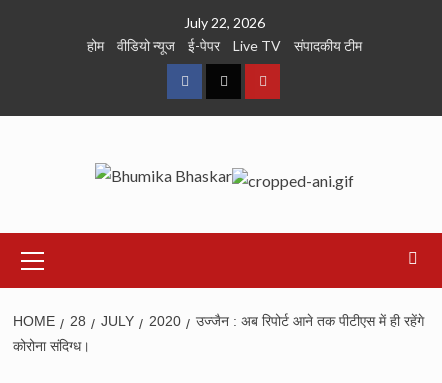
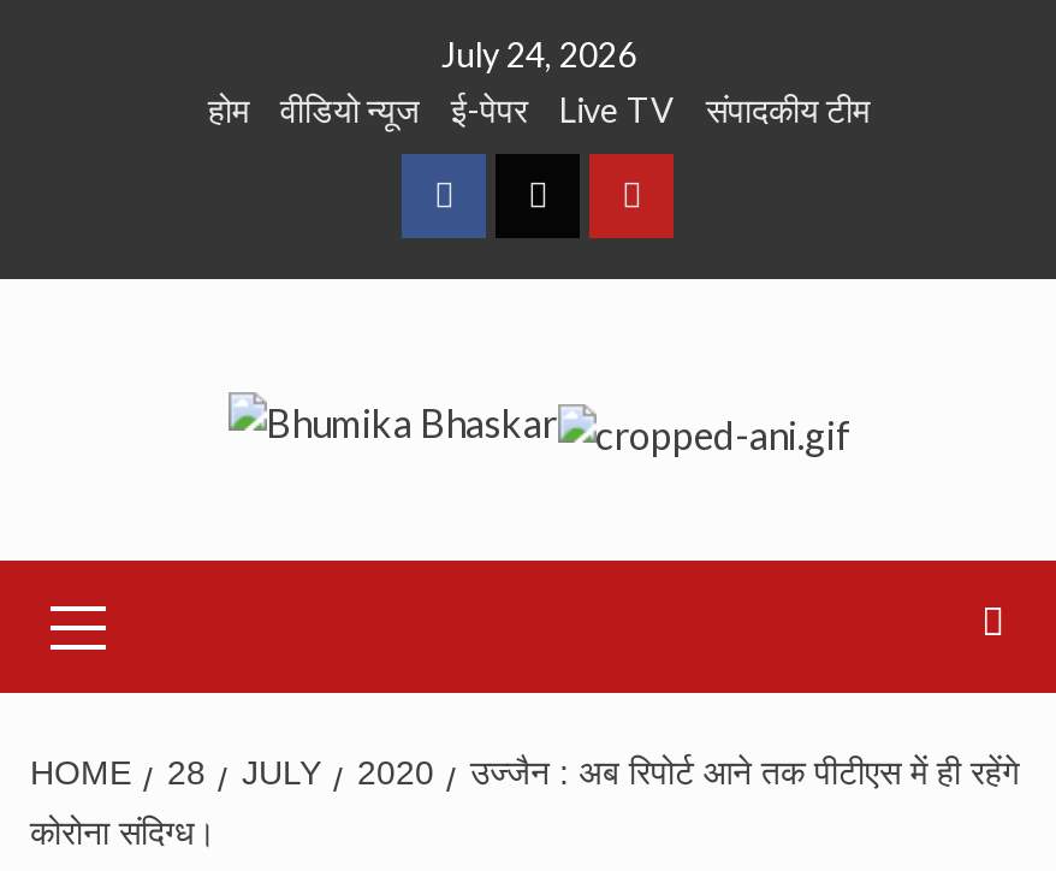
[183,14,264,31] July 22, 2026 -> [441,34,636,75] July 24, 2026

